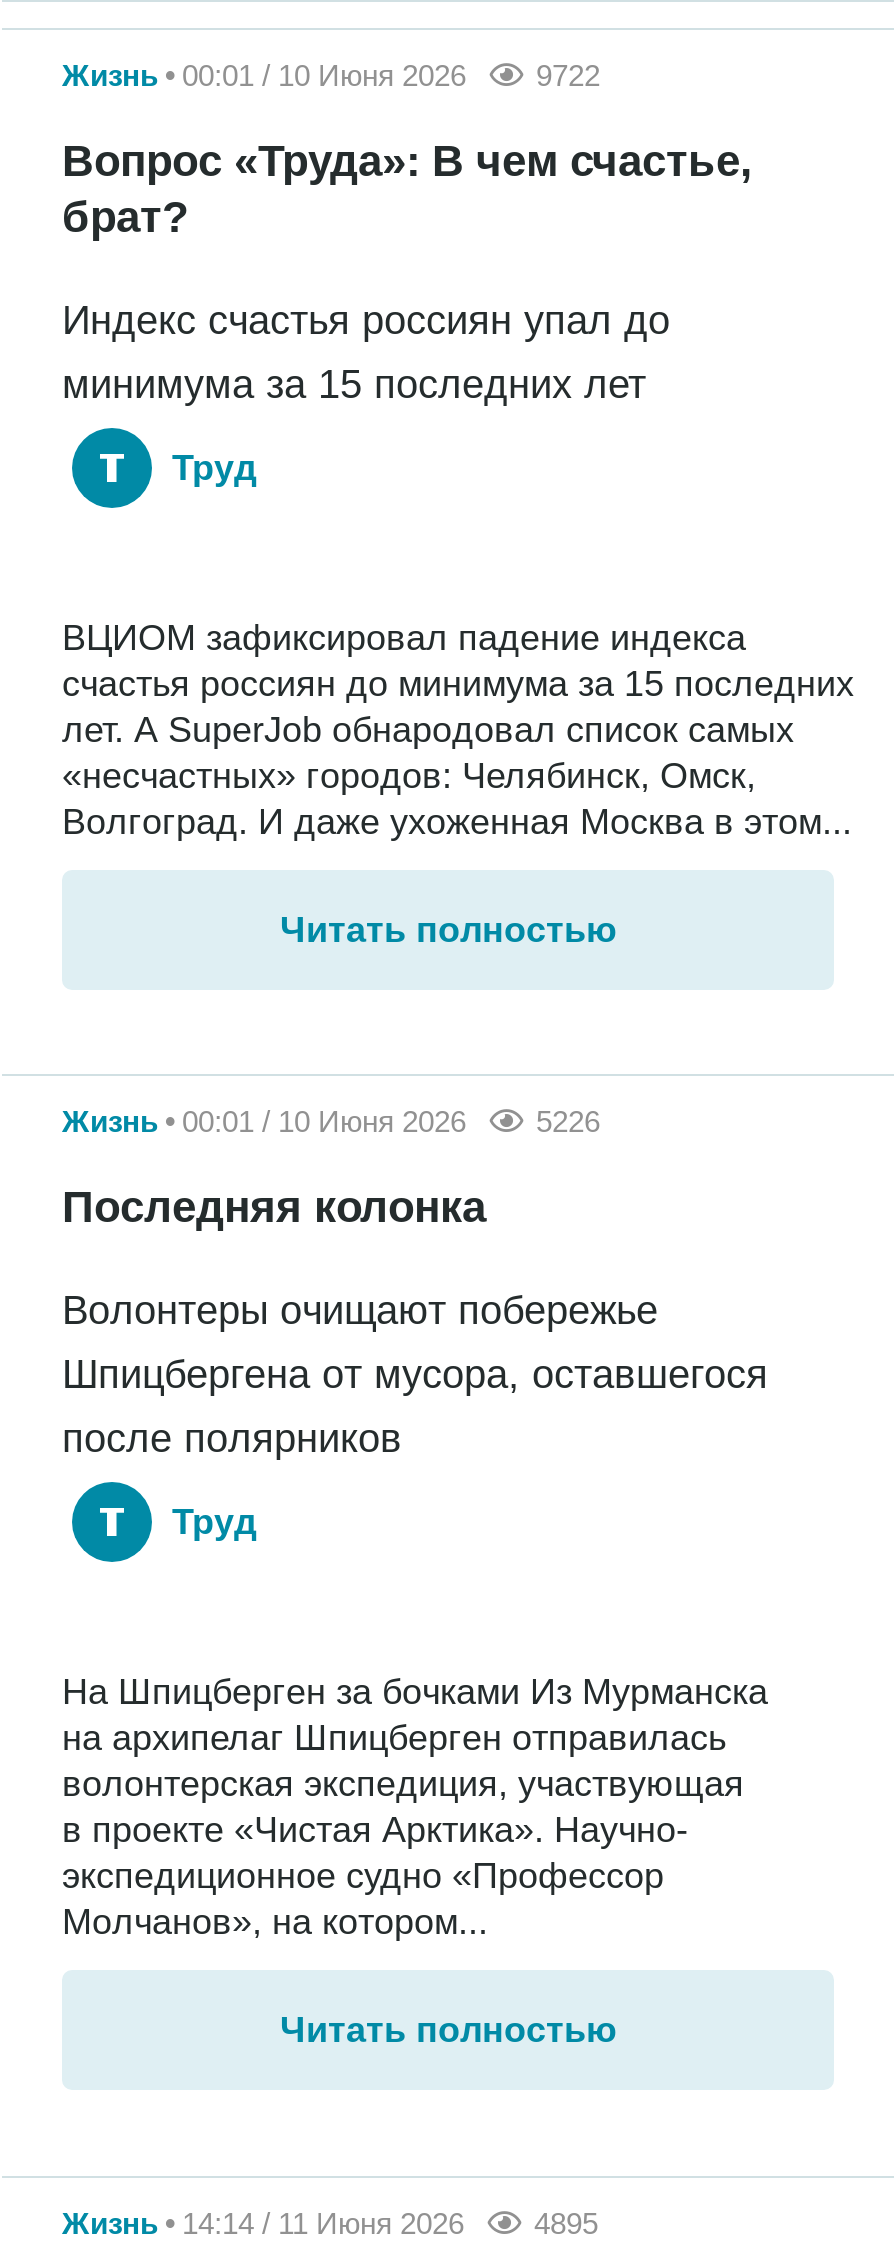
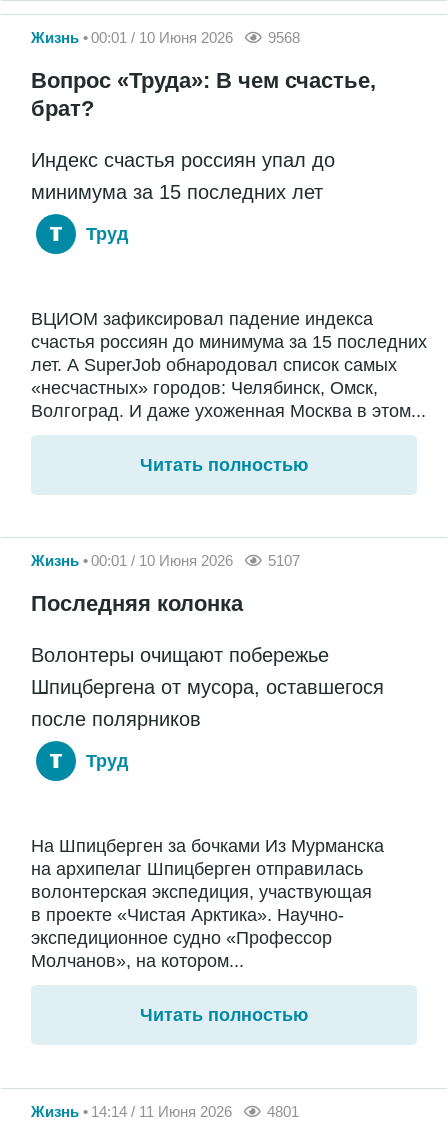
[536,58,600,92] 9722 -> [268,29,300,46] 9568
[536,1105,600,1139] 5226 -> [268,552,300,569] 5107
[534,2205,598,2239] 4895 -> [267,1103,299,1120] 4801

